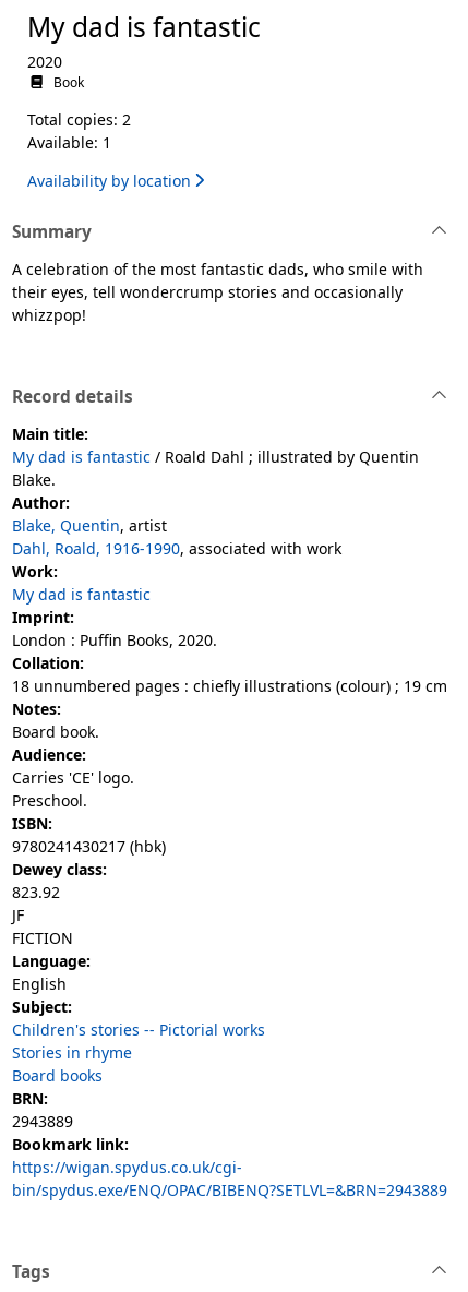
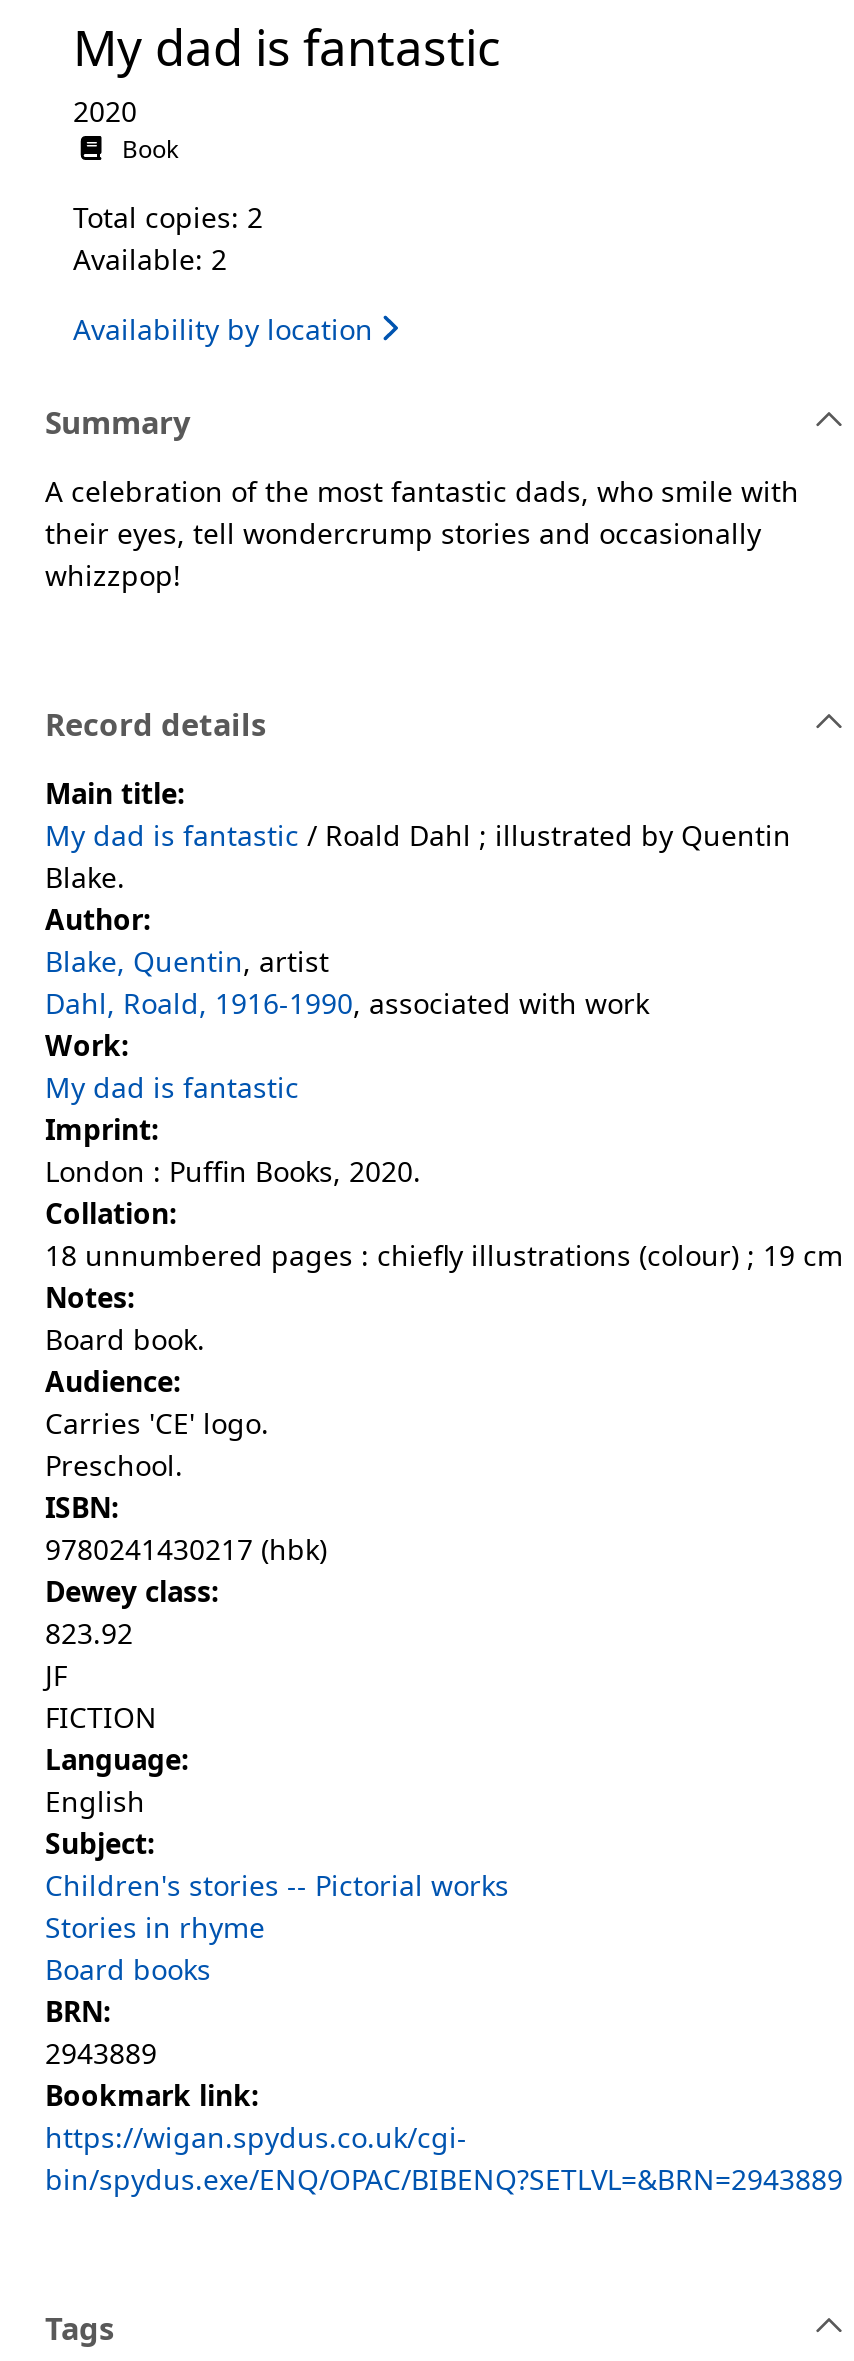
[27,131,111,152] Available: 1 -> [73,239,227,277] Available: 2

